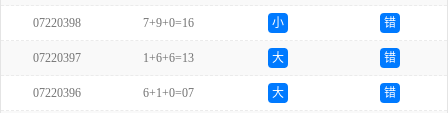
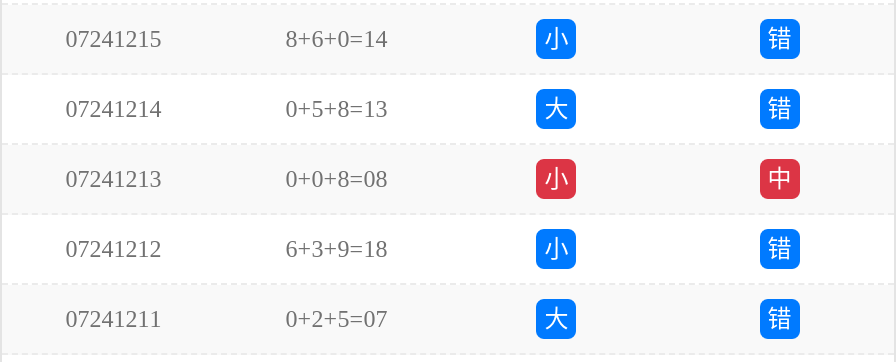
[33,16,81,30] 07220398 -> [66,25,162,53] 07241215
[143,16,194,30] 7+9+0=16 -> [286,25,388,53] 8+6+0=14
[33,51,81,65] 07220397 -> [66,95,162,123] 07241214
[143,51,194,65] 1+6+6=13 -> [286,95,388,123] 0+5+8=13
[33,86,194,100] 07220396 | 6+1+0=07 -> [66,165,792,333] 07241213 | 0+0+8=08 | 小 | 中 | 07241212 | 6+3+9=18 | 小 | 错 | 07241211 | 0+2+5=07

